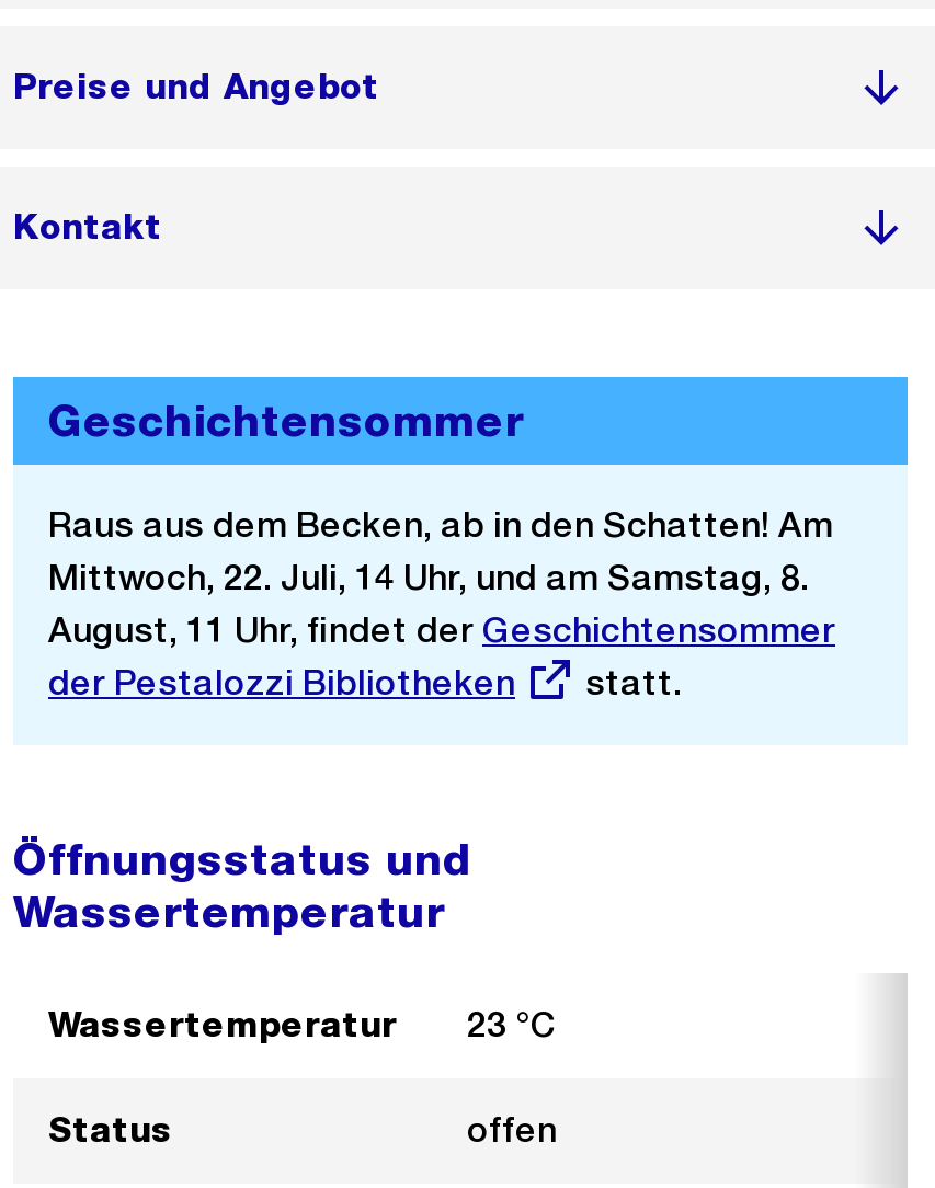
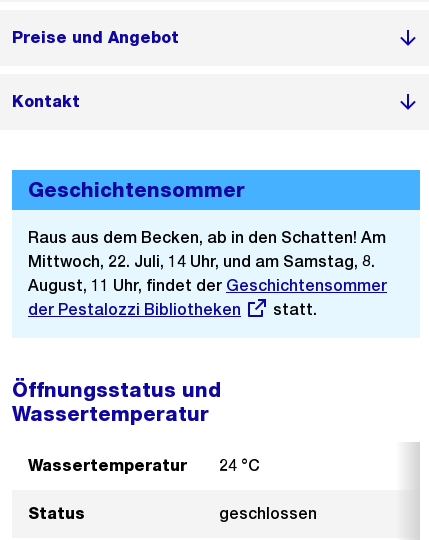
[48,1004,557,1046] Wassertemperatur 23 °C -> [28,456,260,475] Wassertemperatur 24 °C
[467,1109,557,1151] offen -> [219,504,317,523] geschlossen

